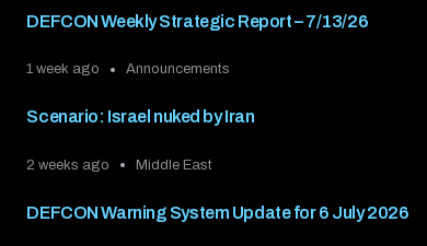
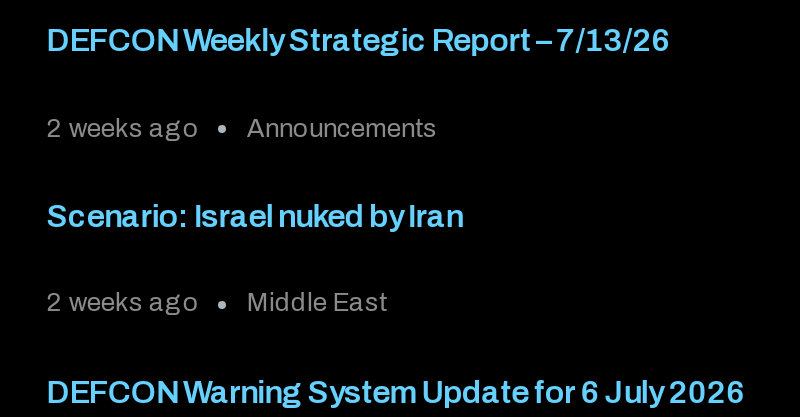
[27,61,230,77] 1 week ago Announcements -> [47,114,437,142] 2 weeks ago Announcements

